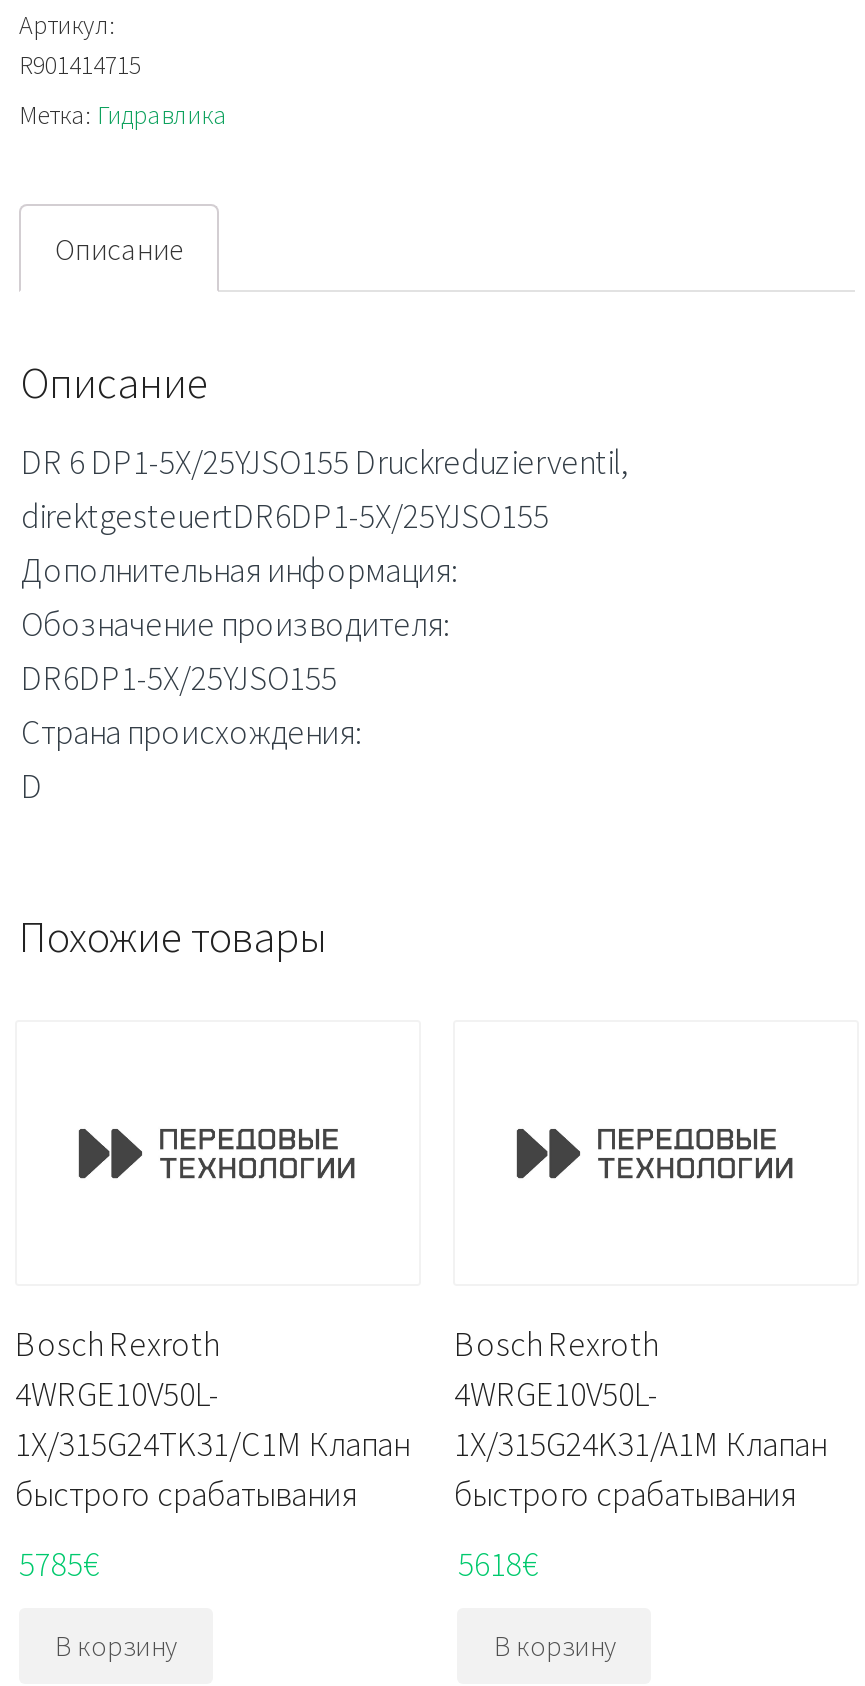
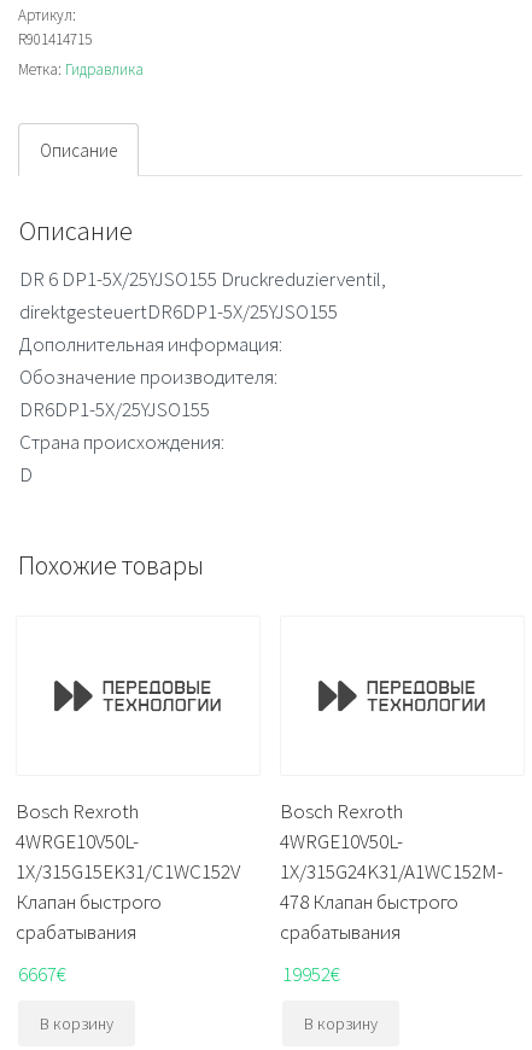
[15,1422,409,1516] 1X/315G24TK31/C1M Клапан | быстрого срабатывания -> [16,858,240,945] 1X/315G15EK31/C1WC152V | Клапан быстрого | срабатывания
[454,1422,826,1516] 1X/315G24K31/A1M Клапан | быстрого срабатывания -> [280,858,504,945] 1X/315G24K31/A1WC152M- | 478 Клапан быстрого | срабатывания
[19,1541,99,1585] 5785€ -> [18,960,66,987] 6667€
[458,1541,538,1585] 5618€ -> [283,960,341,987] 19952€

